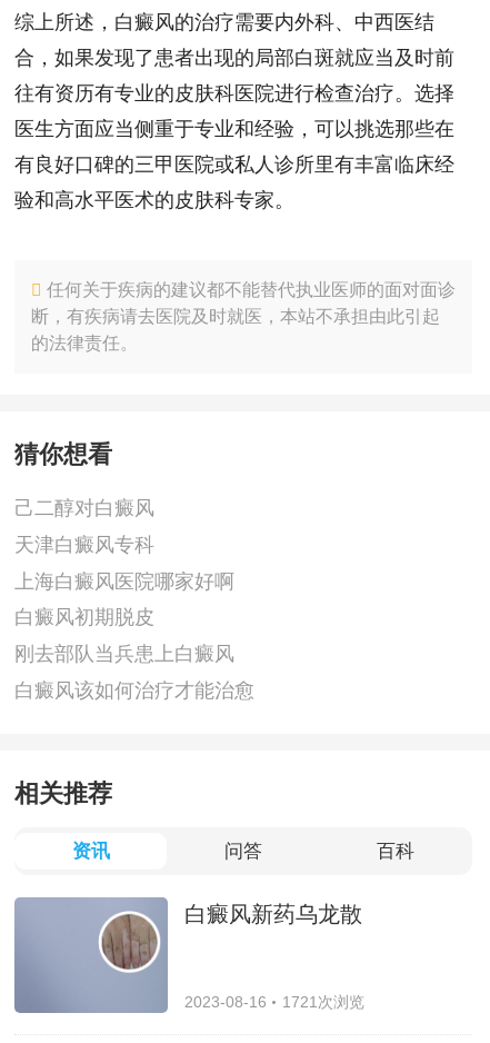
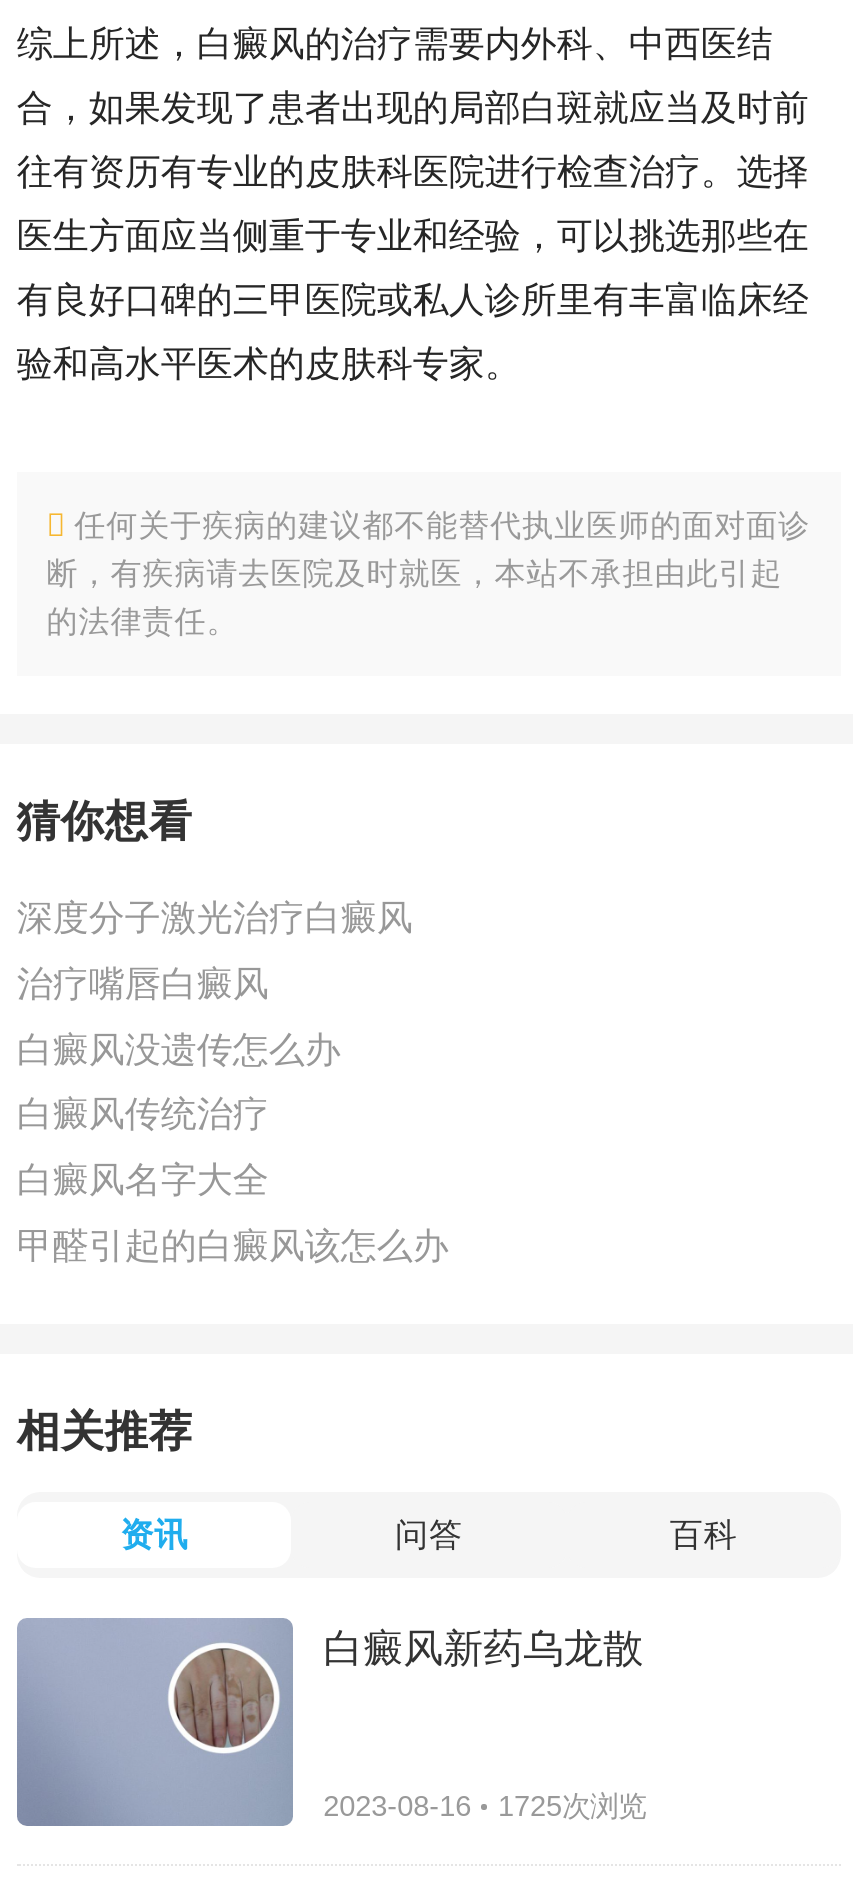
[14,497,154,519] 己二醇对白癜风 -> [17,898,413,938] 深度分子激光治疗白癜风
[14,534,154,556] 天津白癜风专科 -> [17,964,269,1004] 治疗嘴唇白癜风
[14,570,234,592] 上海白癜风医院哪家好啊 -> [17,1029,341,1069] 白癜风没遗传怎么办
[14,606,154,629] 白癜风初期脱皮 -> [17,1095,269,1135] 白癜风传统治疗
[14,643,234,665] 刚去部队当兵患上白癜风 -> [17,1160,269,1200] 白癜风名字大全
[14,680,254,702] 白癜风该如何治疗才能治愈 -> [17,1226,449,1266] 甲醛引起的白癜风该怎么办
[185,993,364,1010] 2023-08-16 1721次浏览 -> [323,1789,646,1821] 2023-08-16 1725次浏览

